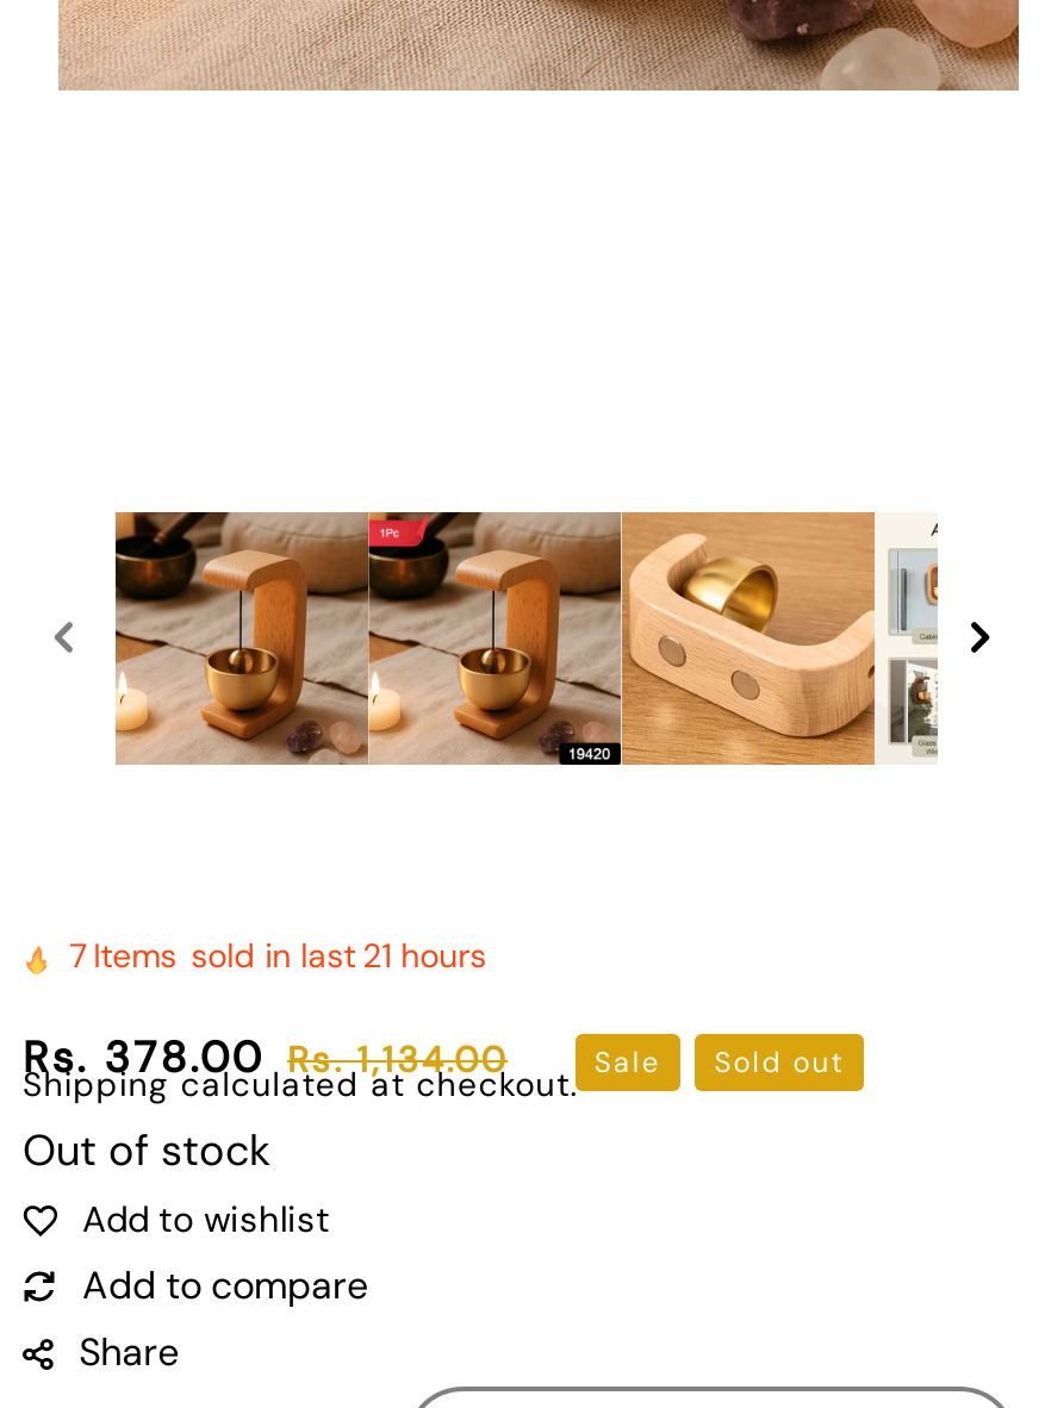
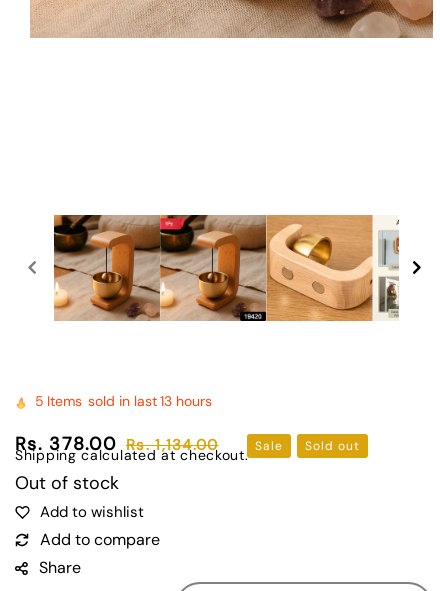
[70,934,487,977] 7 Items sold in last 21 hours -> [35,392,212,410] 5 Items sold in last 13 hours

